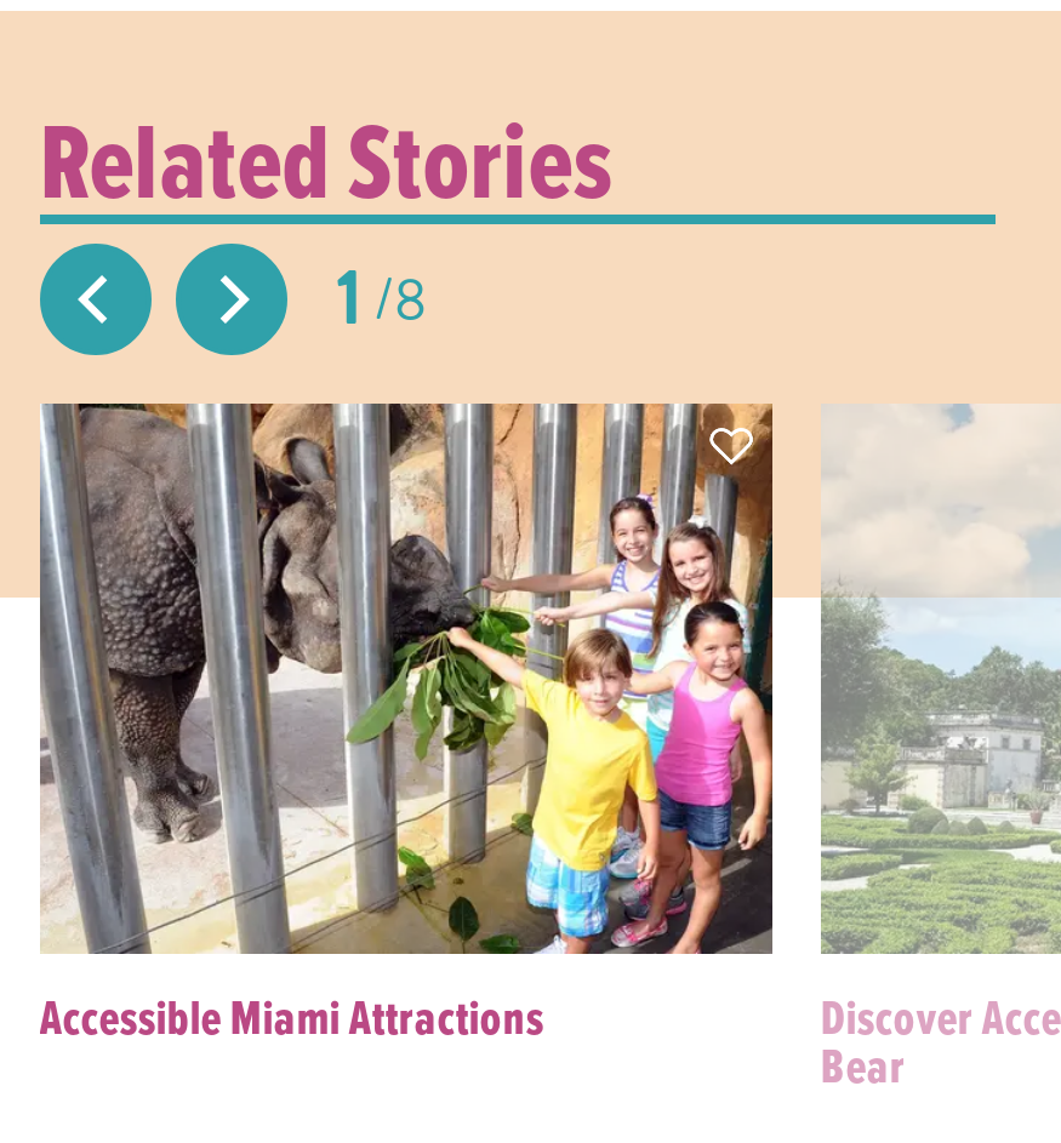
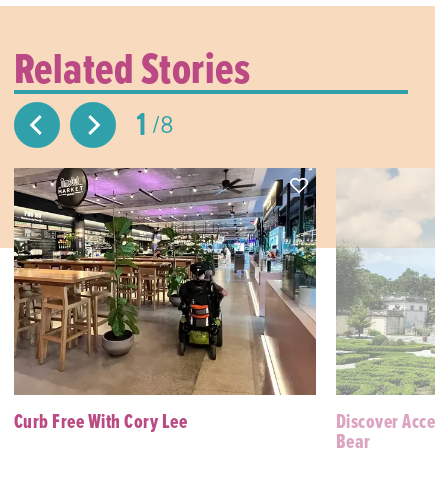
[40,401,775,1050] [image] | Accessible Miami Attractions -> [13,167,317,435] [image] | Curb Free With Cory Lee

